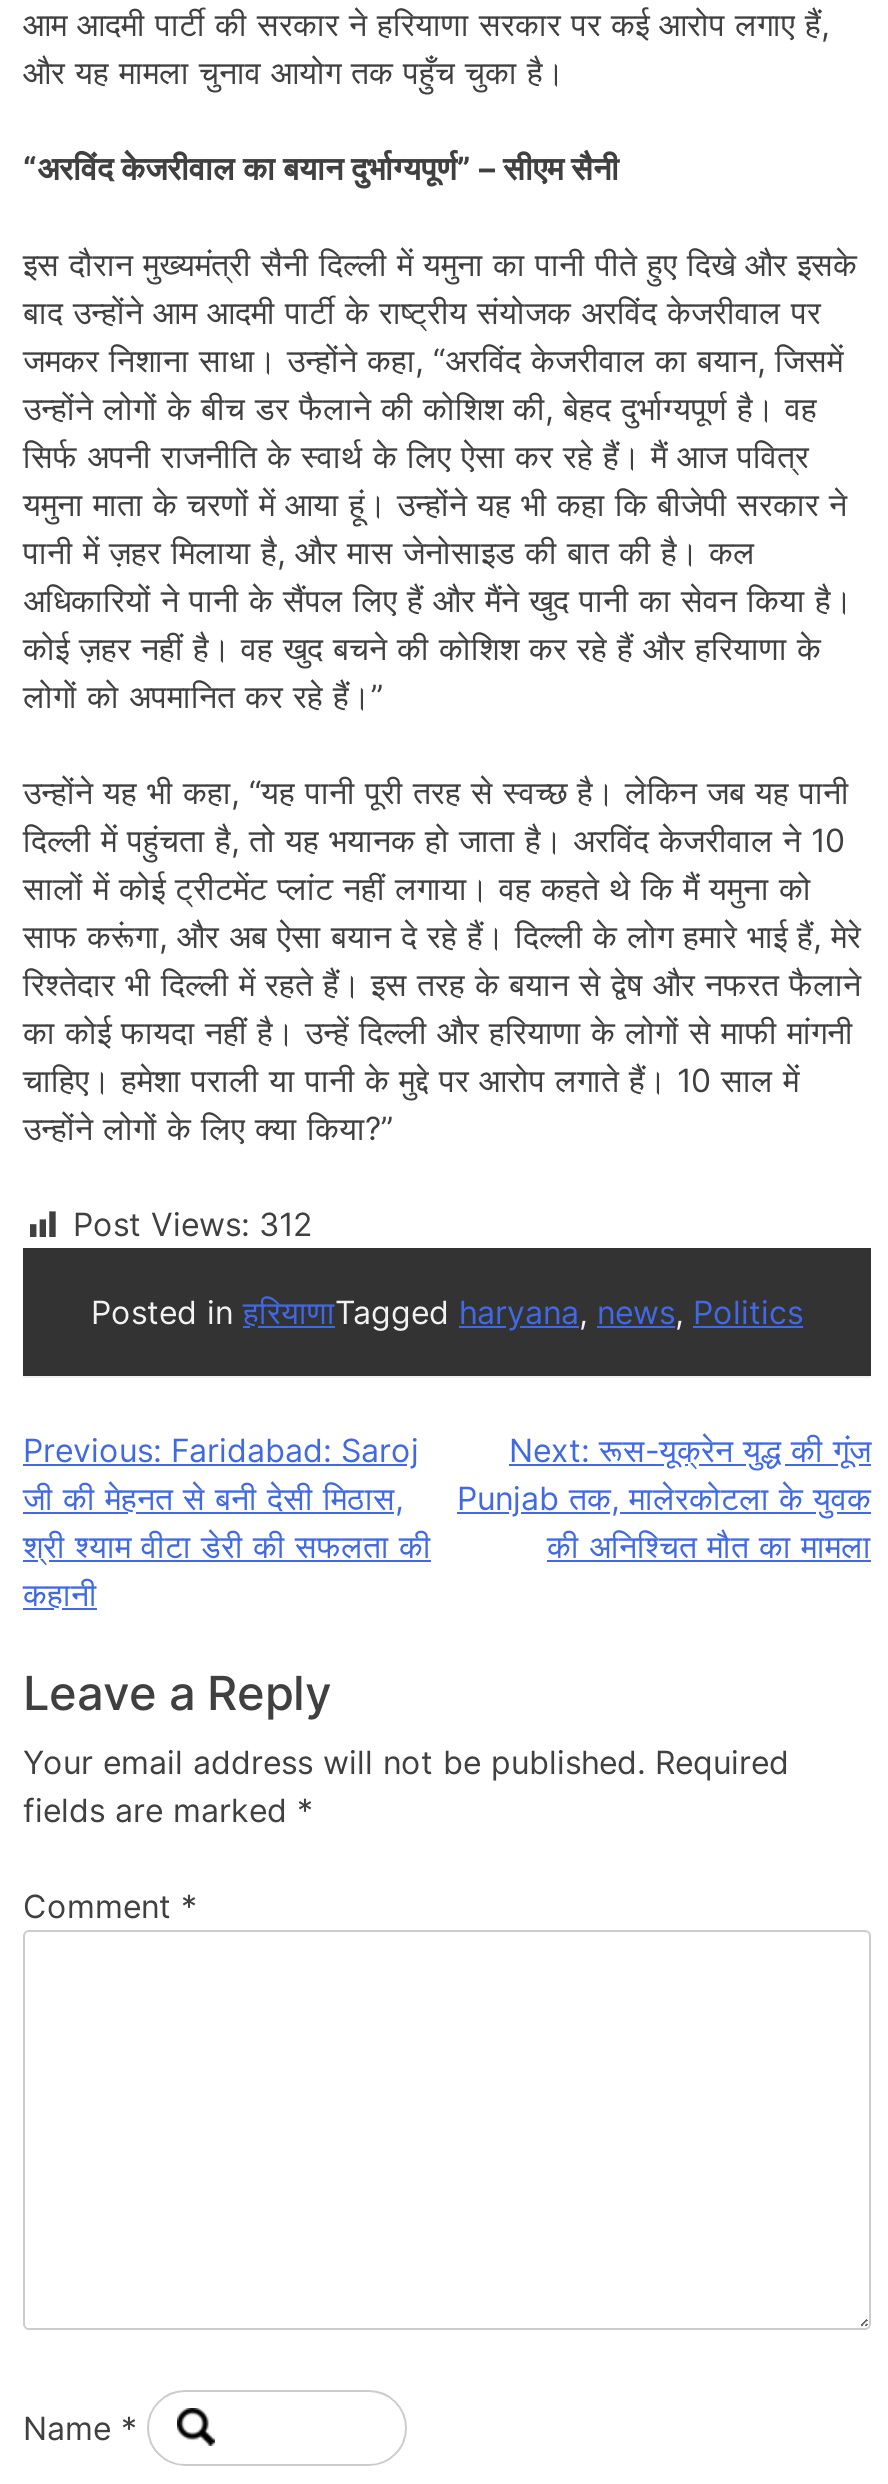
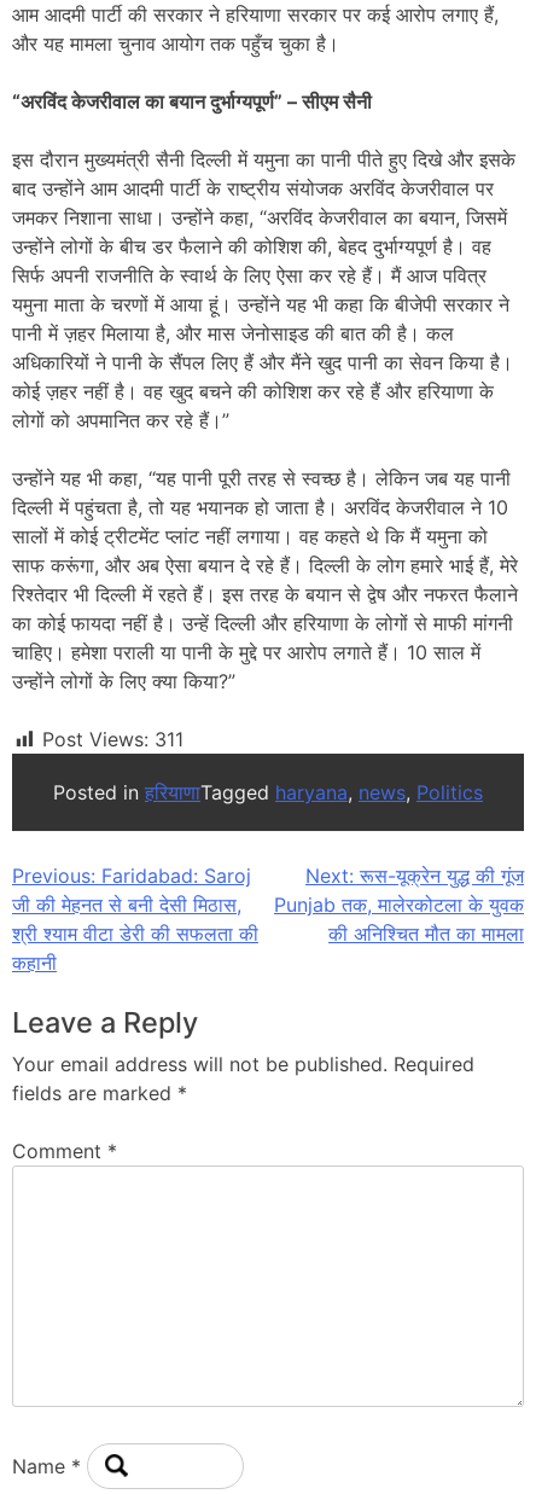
[73,1205,313,1245] Post Views: 312 -> [42,727,183,752] Post Views: 311

